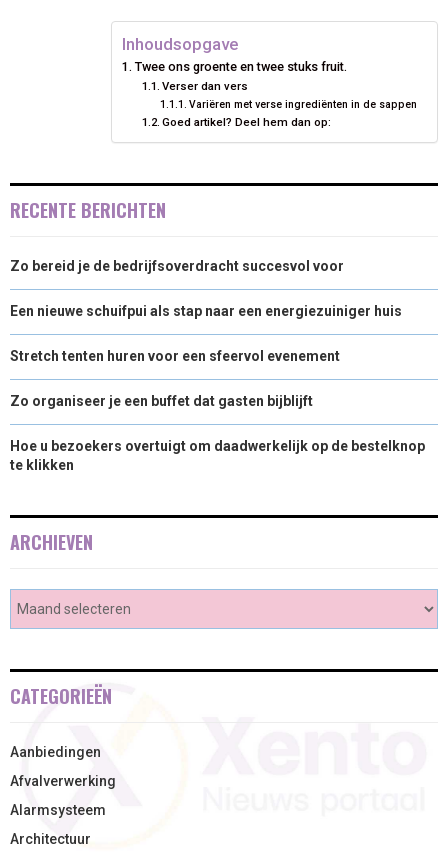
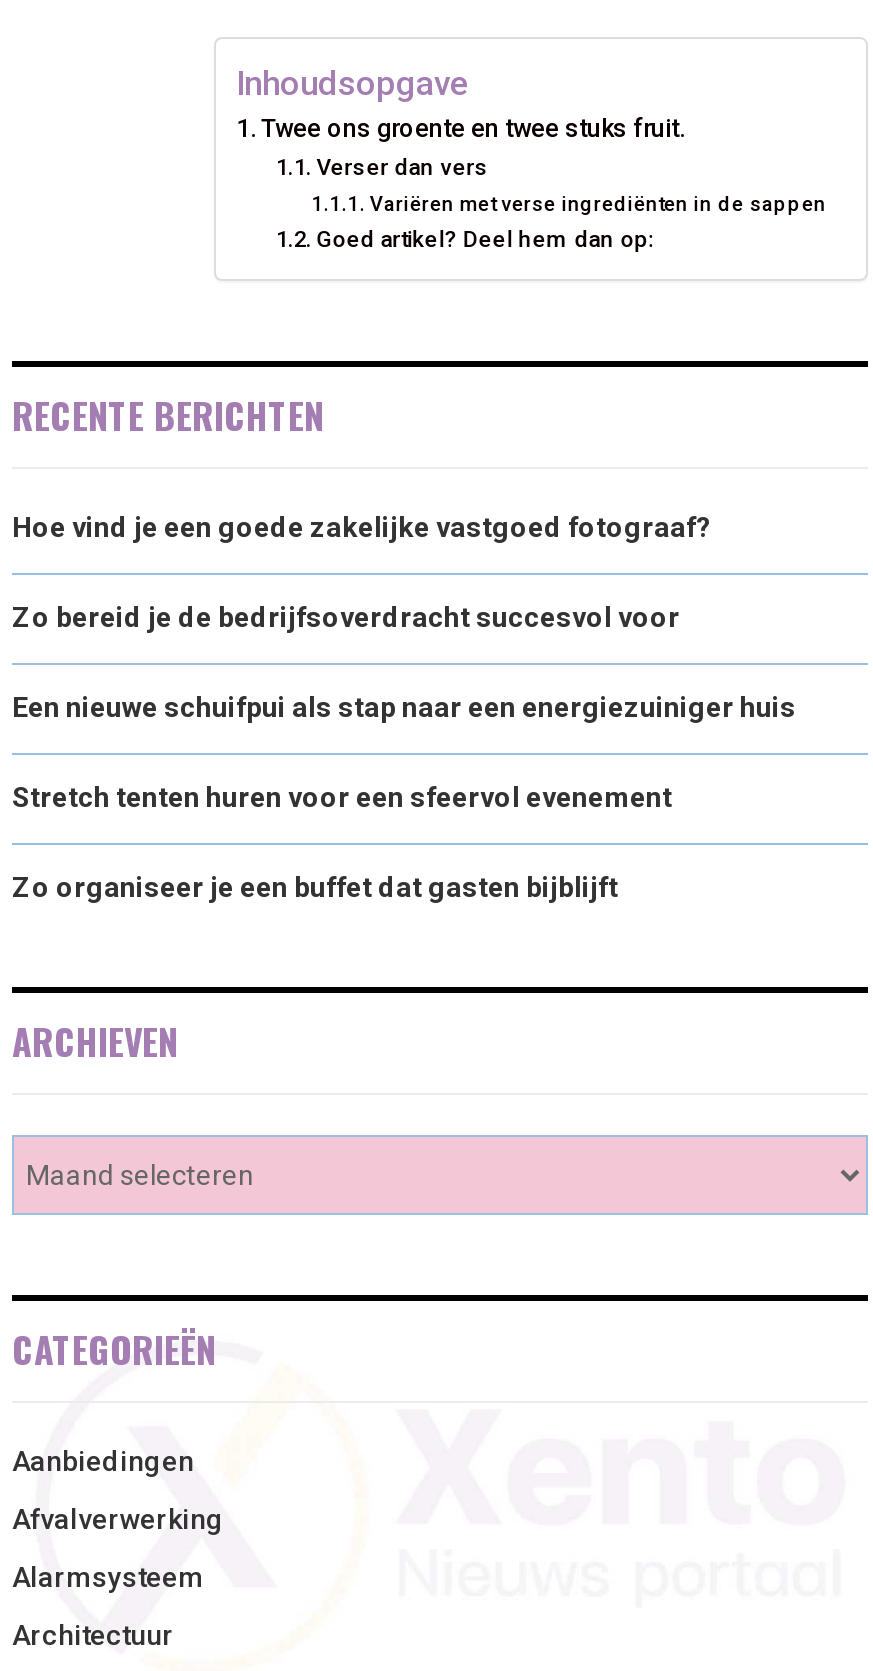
none -> [12,510,712,542] Hoe vind je een goede zakelijke vastgoed fotograaf?
moved [10,257,402,408] -> [12,600,796,902]: Zo bereid je de bedrijfsoverdracht succesvol voor | Een nieuwe schuifpui als stap naar een energiezuiniger huis | Stretch tenten huren voor een sfeervol evenement | Zo organiseer je een buffet dat gasten bijblijft
[10,437,425,472] Hoe u bezoekers overtuigt om daadwerkelijk op de bestelknop | te klikken -> none

